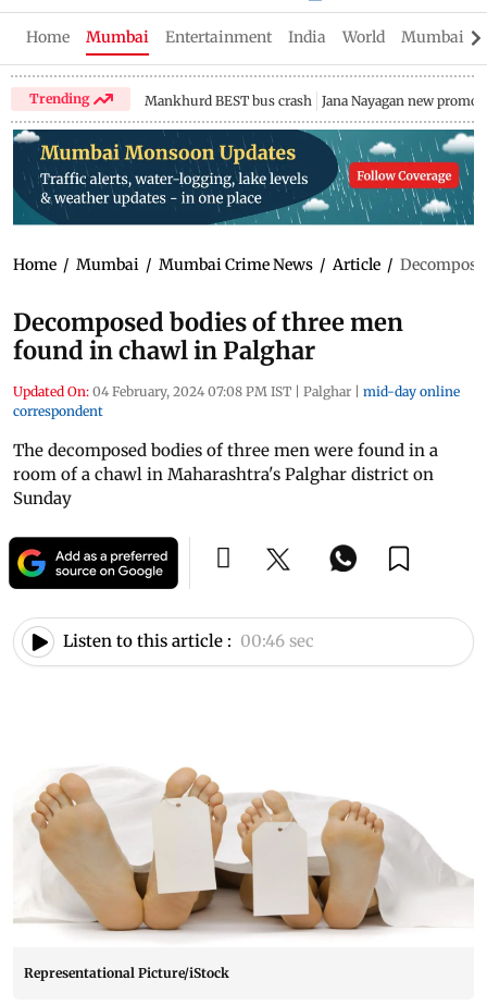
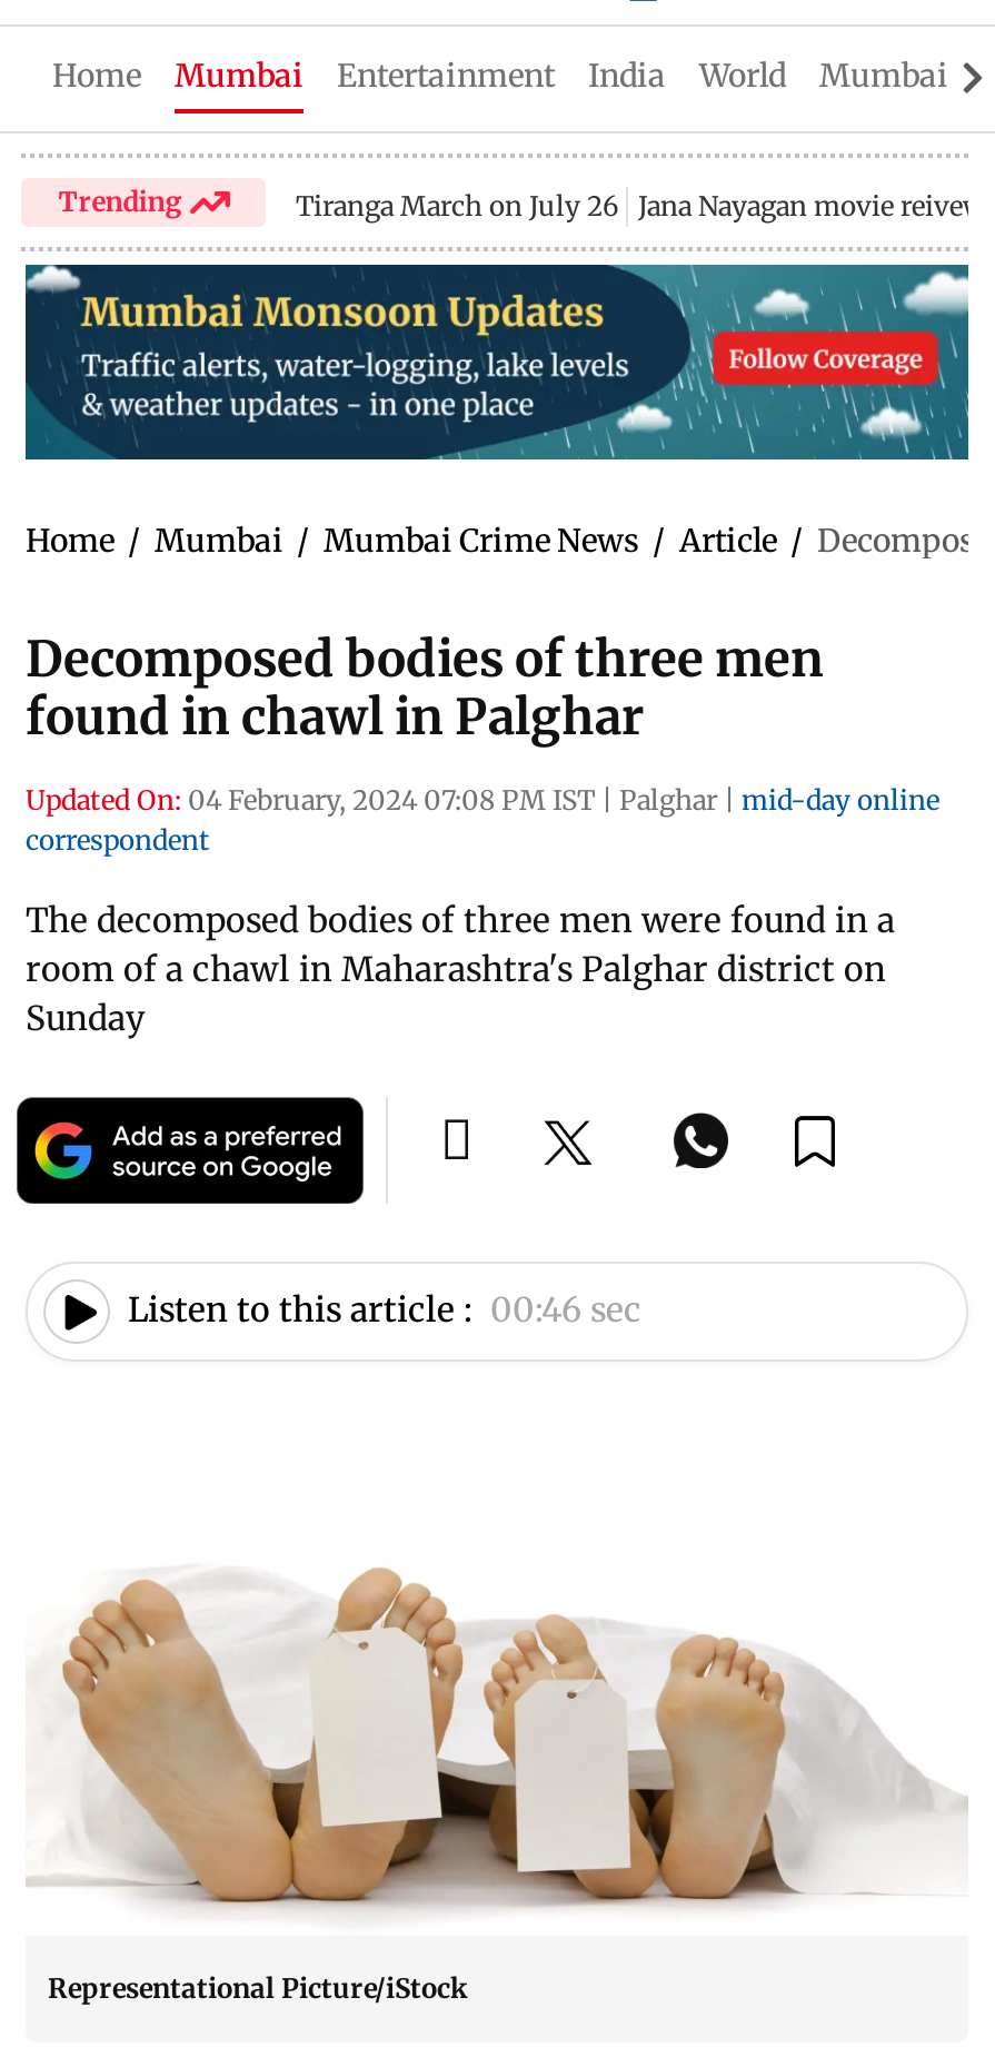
[145,93,479,109] Mankhurd BEST bus crash Jana Nayagan new promo -> [296,189,985,222] Tiranga March on July 26 Jana Nayagan movie reivew

